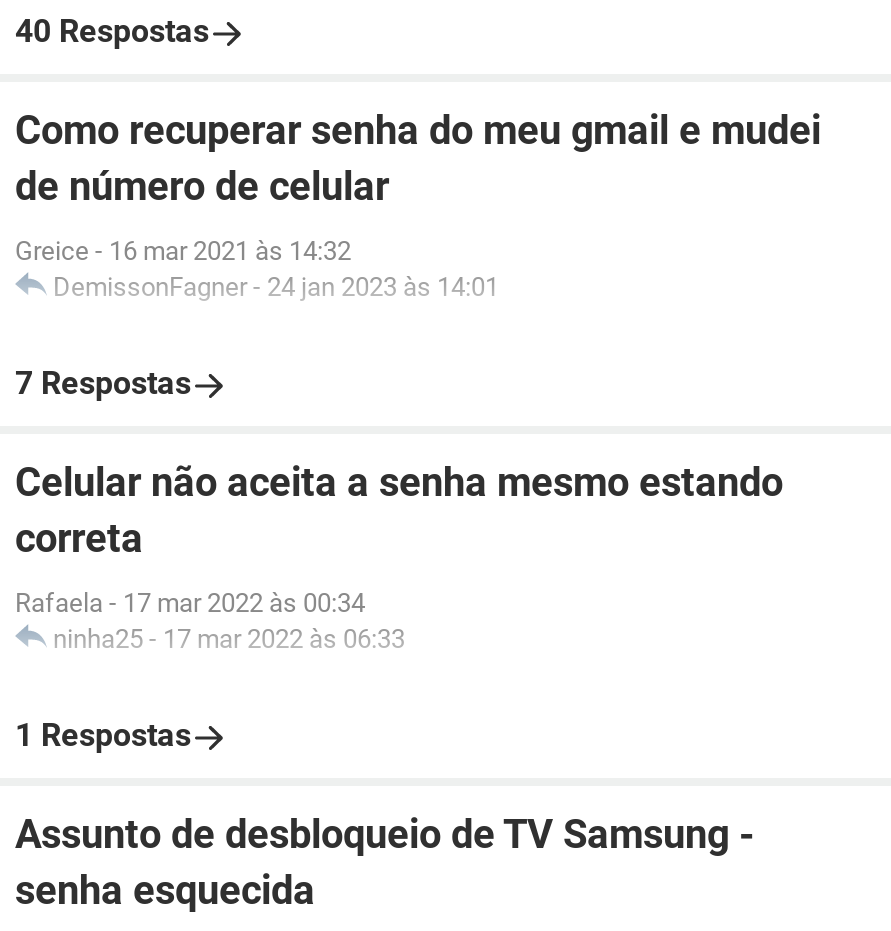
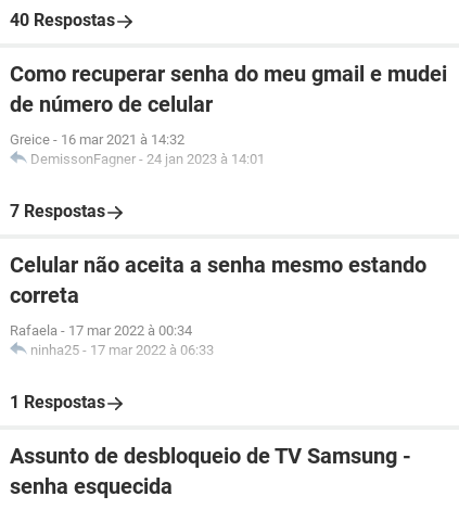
[15,236,351,266] Greice - 16 mar 2021 às 14:32 -> [10,131,184,148] Greice - 16 mar 2021 à 14:32
[53,272,499,302] DemissonFagner- 24 jan 2023 às 14:01 -> [30,151,265,167] DemissonFagner- 24 jan 2023 à 14:01
[15,588,365,618] Rafaela - 17 mar 2022 às 00:34 -> [10,322,192,339] Rafaela - 17 mar 2022 à 00:34
[53,624,405,654] ninha25 - 17 mar 2022 às 06:33 -> [30,342,214,358] ninha25 - 17 mar 2022 à 06:33

